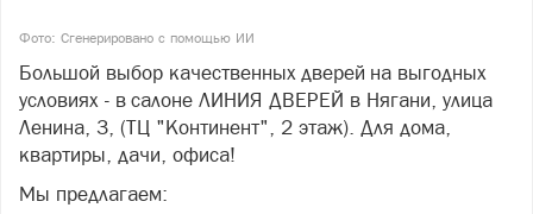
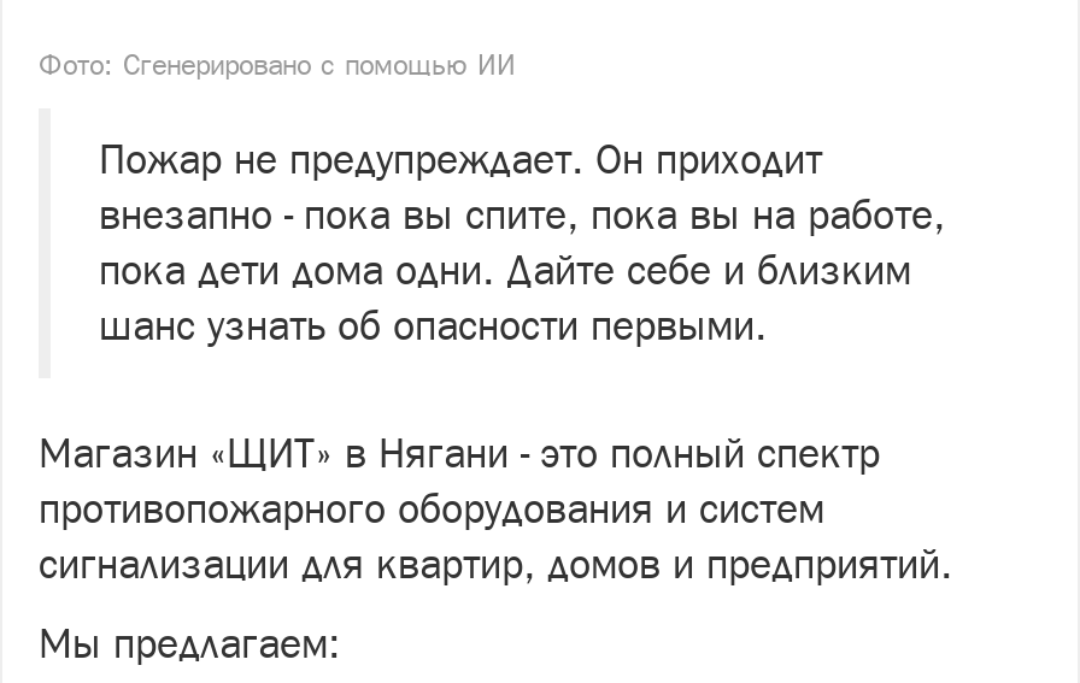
[19,61,493,167] Большой выбор качественных дверей на выгодных | условиях - в салоне ЛИНИЯ ДВЕРЕЙ в Нягани, улица | Ленина, 3, (ТЦ "Континент", 2 этаж). Для дома, | квартиры, дачи, офиса! -> [39,135,952,588] Пожар не предупреждает. Он приходит | внезапно - пока вы спите, пока вы на работе, | пока дети дома одни. Дайте себе и близким | шанс узнать об опасности первыми. | Магазин «ЩИТ» в Нягани - это полный спектр | противопожарного оборудования и систем | сигнализации для квартир, домов и предприятий.

